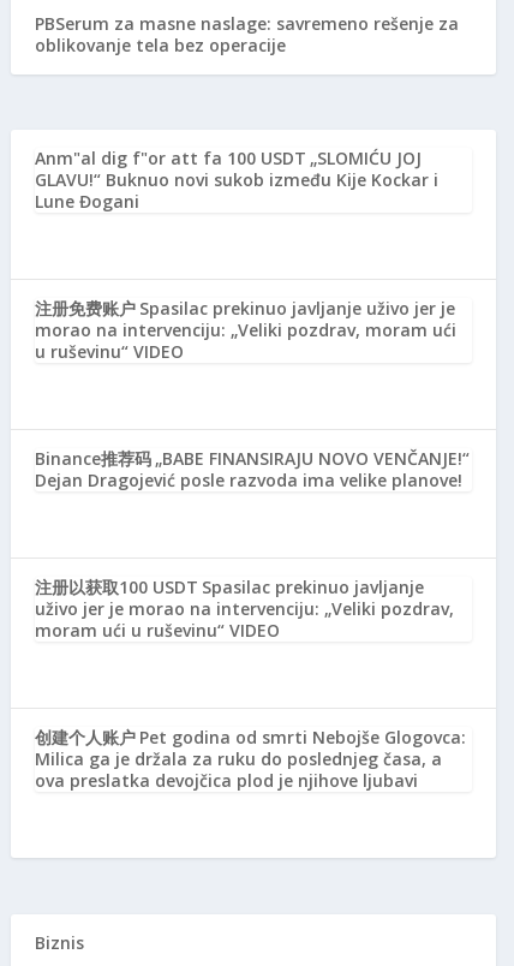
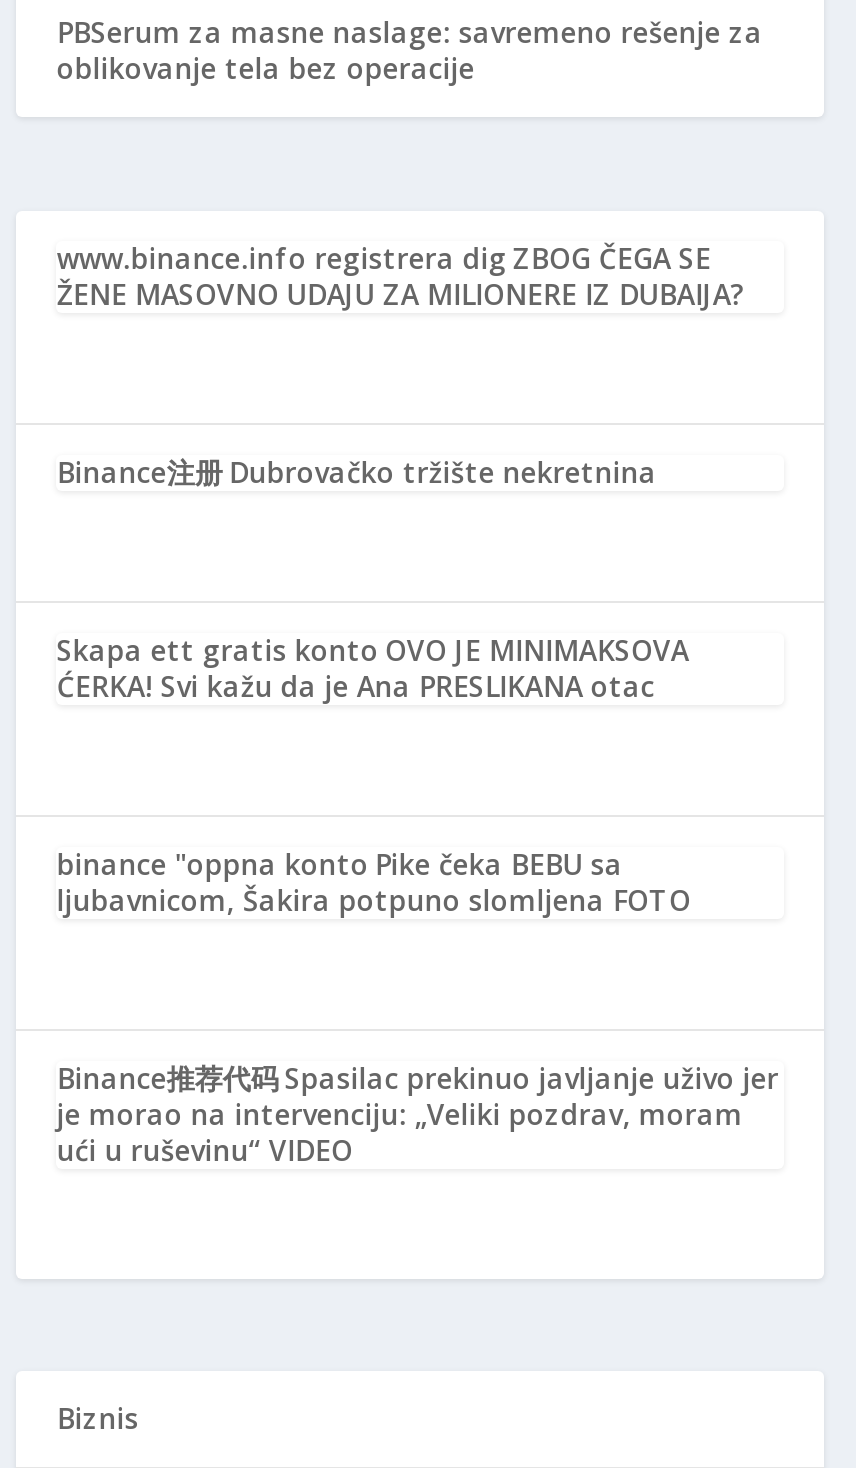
[35,147,439,213] Anm"al dig f"or att fa 100 USDT „SLOMIĆU JOJ | GLAVU!“ Buknuo novi sukob između Kije Kockar i | Lune Đogani -> [57,238,745,312] www.binance.info registrera dig ZBOG ČEGA SE | ŽENE MASOVNO UDAJU ZA MILIONERE IZ DUBAIJA?
[35,297,457,363] 注册免费账户 Spasilac prekinuo javljanje uživo jer je | morao na intervenciju: „Veliki pozdrav, moram ući | u ruševinu“ VIDEO -> [57,452,657,490] Binance注册 Dubrovačko tržište nekretnina
[35,447,470,492] Binance推荐码 „BABE FINANSIRAJU NOVO VENČANJE!“ | Dejan Dragojević posle razvoda ima velike planove! -> [57,630,689,704] Skapa ett gratis konto OVO JE MINIMAKSOVA | ĆERKA! Svi kažu da je Ana PRESLIKANA otac
[35,576,454,642] 注册以获取100 USDT Spasilac prekinuo javljanje | uživo jer je morao na intervenciju: „Veliki pozdrav, | moram ući u ruševinu“ VIDEO -> [57,844,691,918] binance "oppna konto Pike čeka BEBU sa | ljubavnicom, Šakira potpuno slomljena FOTO
[35,726,466,792] 创建个人账户 Pet godina od smrti Nebojše Glogovca: | Milica ga je držala za ruku do poslednjeg časa, a | ova preslatka devojčica plod je njihove ljubavi -> [57,1058,779,1168] Binance推荐代码 Spasilac prekinuo javljanje uživo jer | je morao na intervenciju: „Veliki pozdrav, moram | ući u ruševinu“ VIDEO

